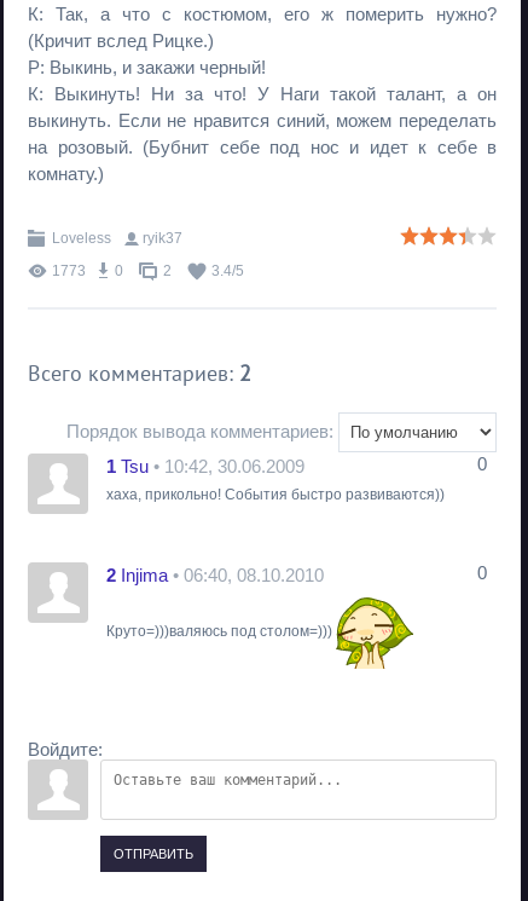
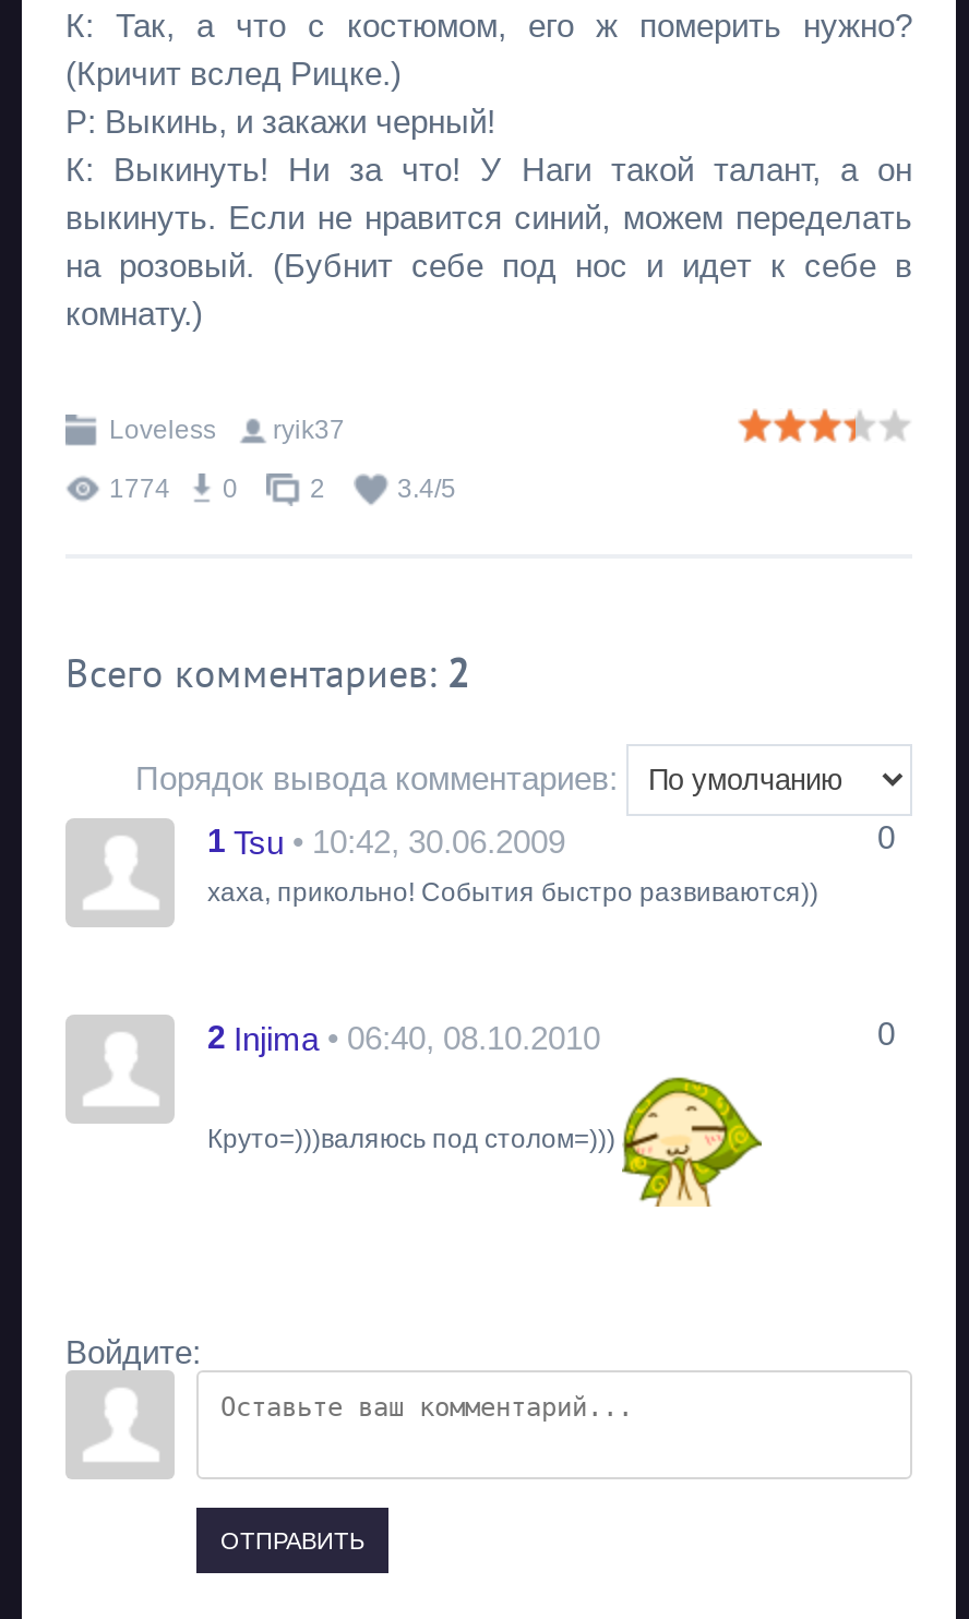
[52,262,123,279] 1773 0 -> [109,473,238,504] 1774 0

